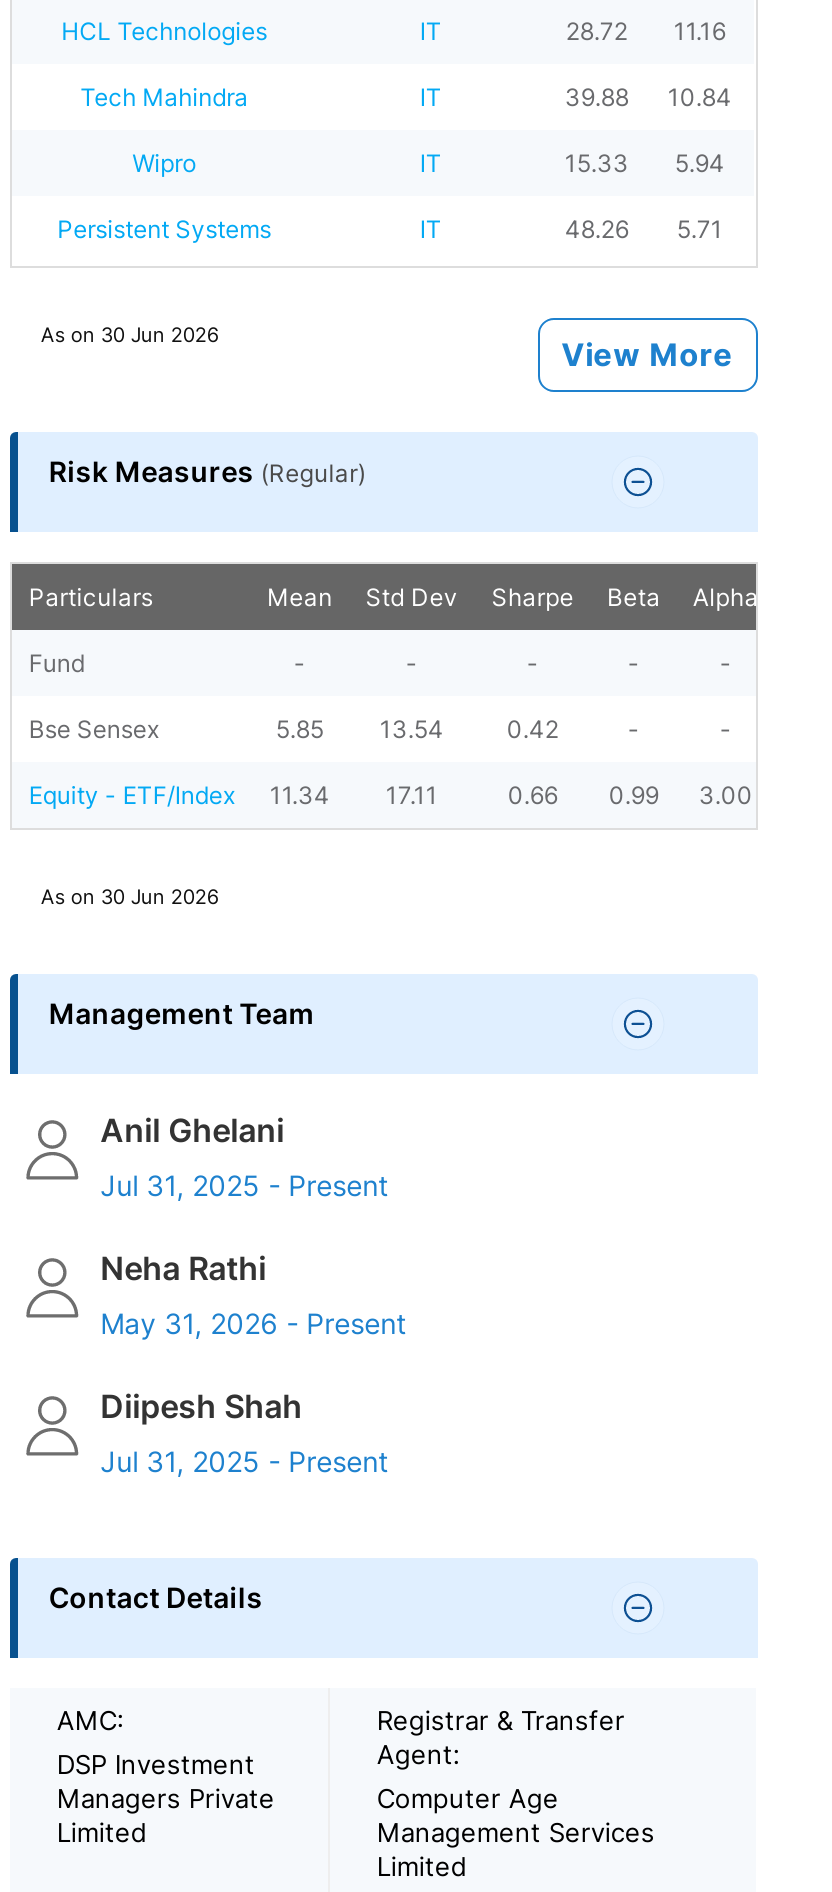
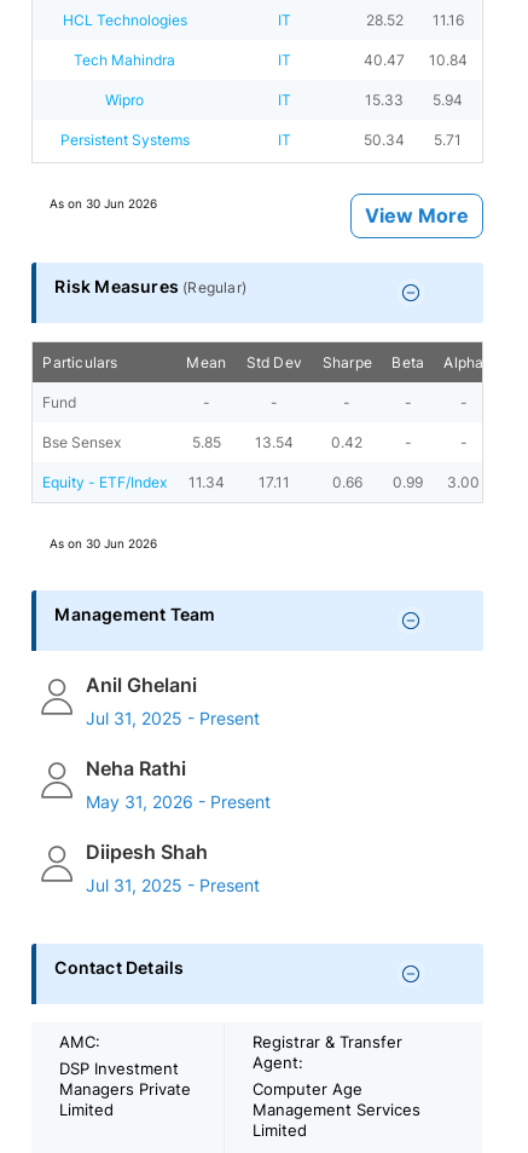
[566,16,726,46] 28.72 11.16 -> [366,11,464,29] 28.52 11.16
[565,82,732,112] 39.88 10.84 -> [364,51,467,69] 40.47 10.84
[565,214,723,244] 48.26 5.71 -> [364,131,462,149] 50.34 5.71

